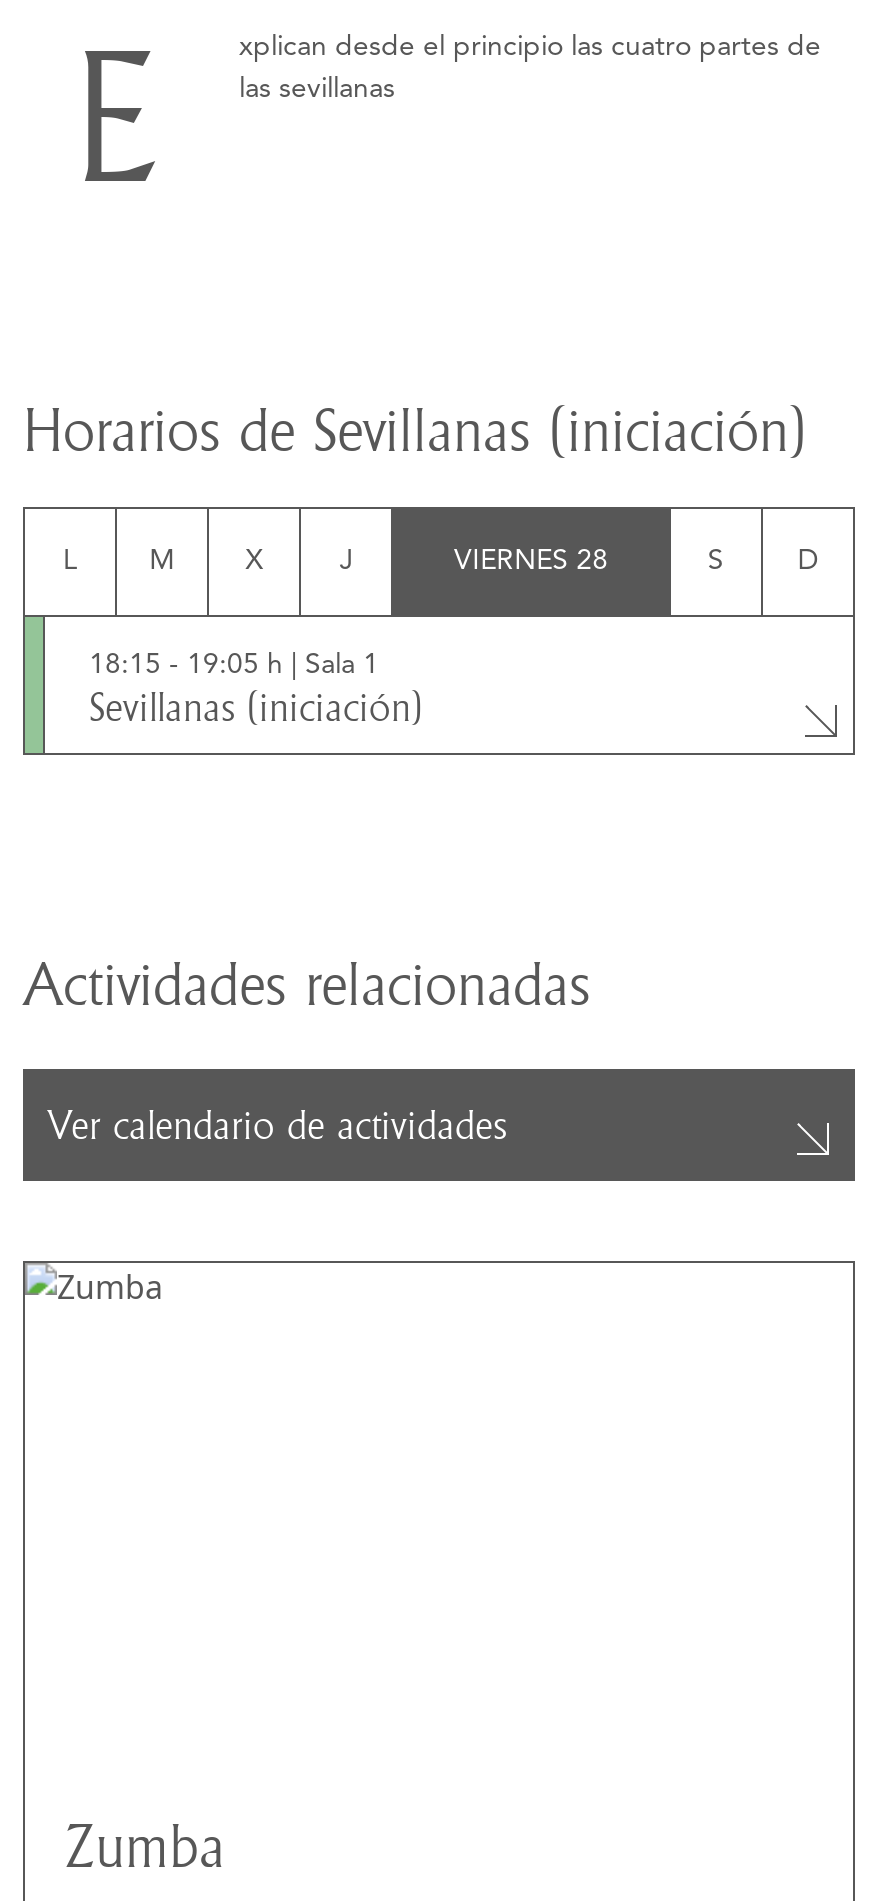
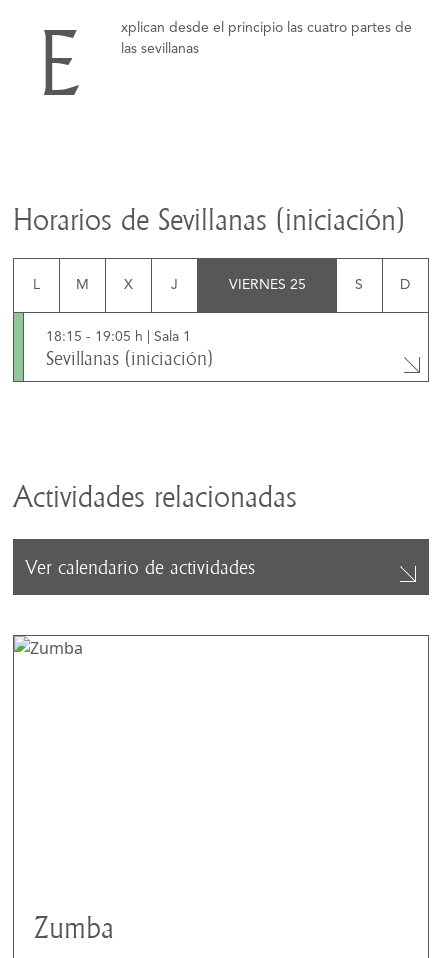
[454,547,608,575] VIERNES 28 -> [229,278,306,292] VIERNES 25

